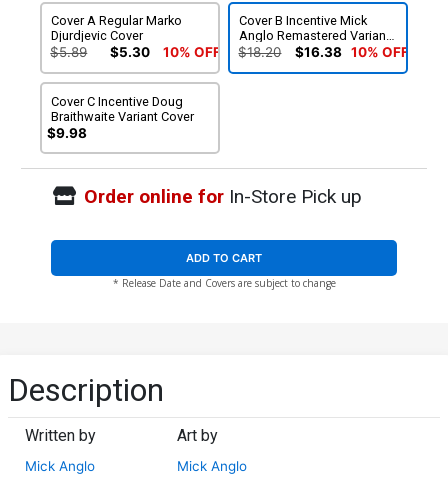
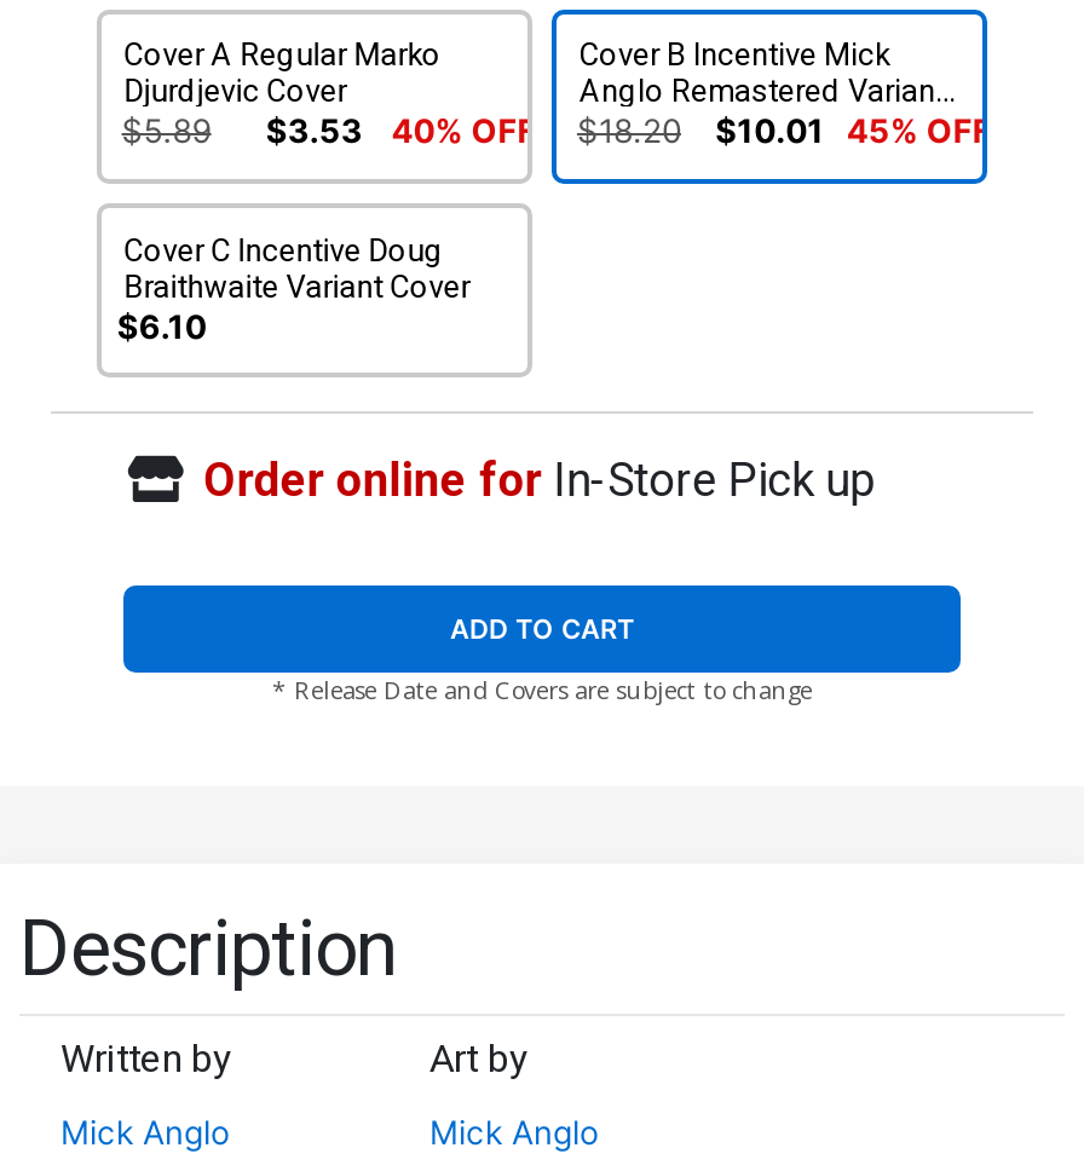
[110,44,150,60] $5.30 -> [266,111,363,150] $3.53
[163,44,221,60] 10% OFF -> [391,111,536,150] 40% OFF
[295,44,409,60] $16.38 10% OFF -> [715,111,992,150] $10.01 45% OFF
[47,125,87,141] $9.98 -> [117,307,206,345] $6.10

